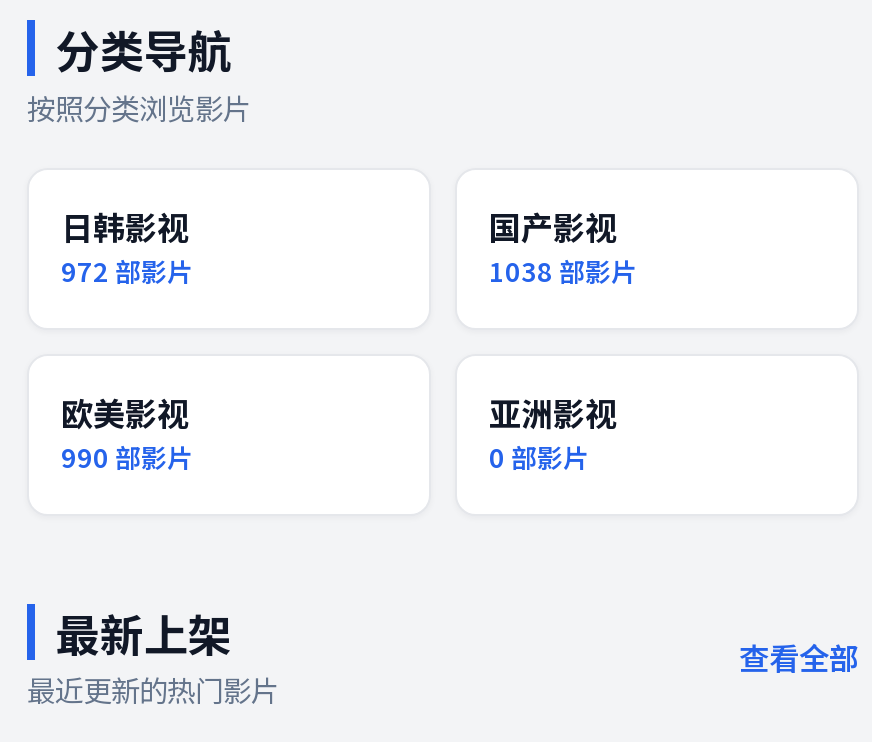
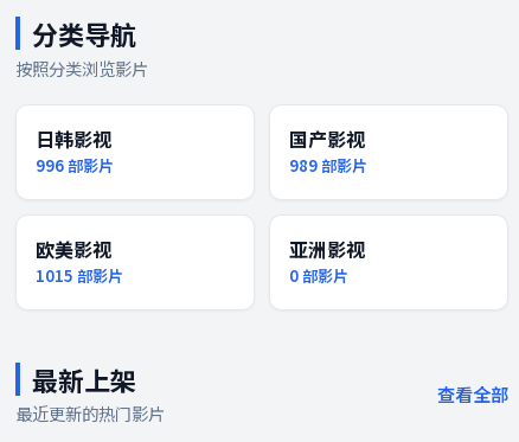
[61,253,193,291] 972部影片 -> [36,155,114,177] 996部影片
[489,253,637,291] 1038部影片 -> [289,155,367,177] 989部影片
[61,438,193,476] 990部影片 -> [36,264,123,287] 1015部影片

